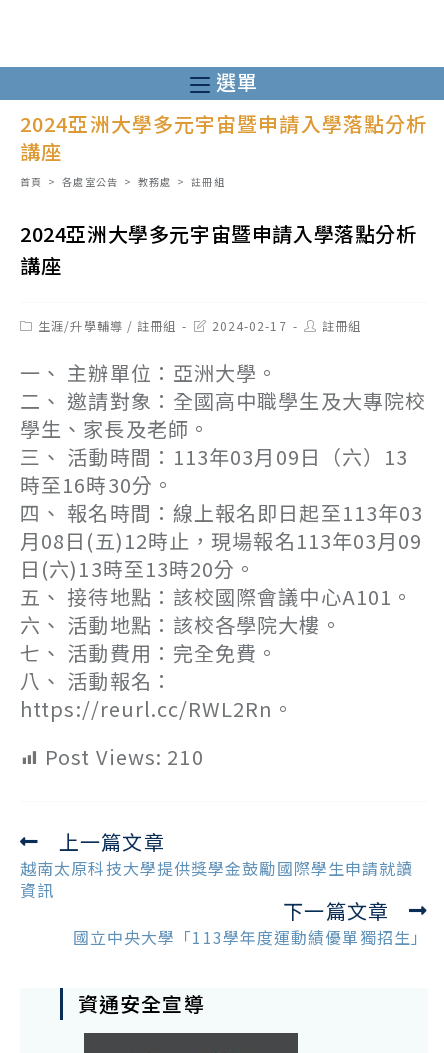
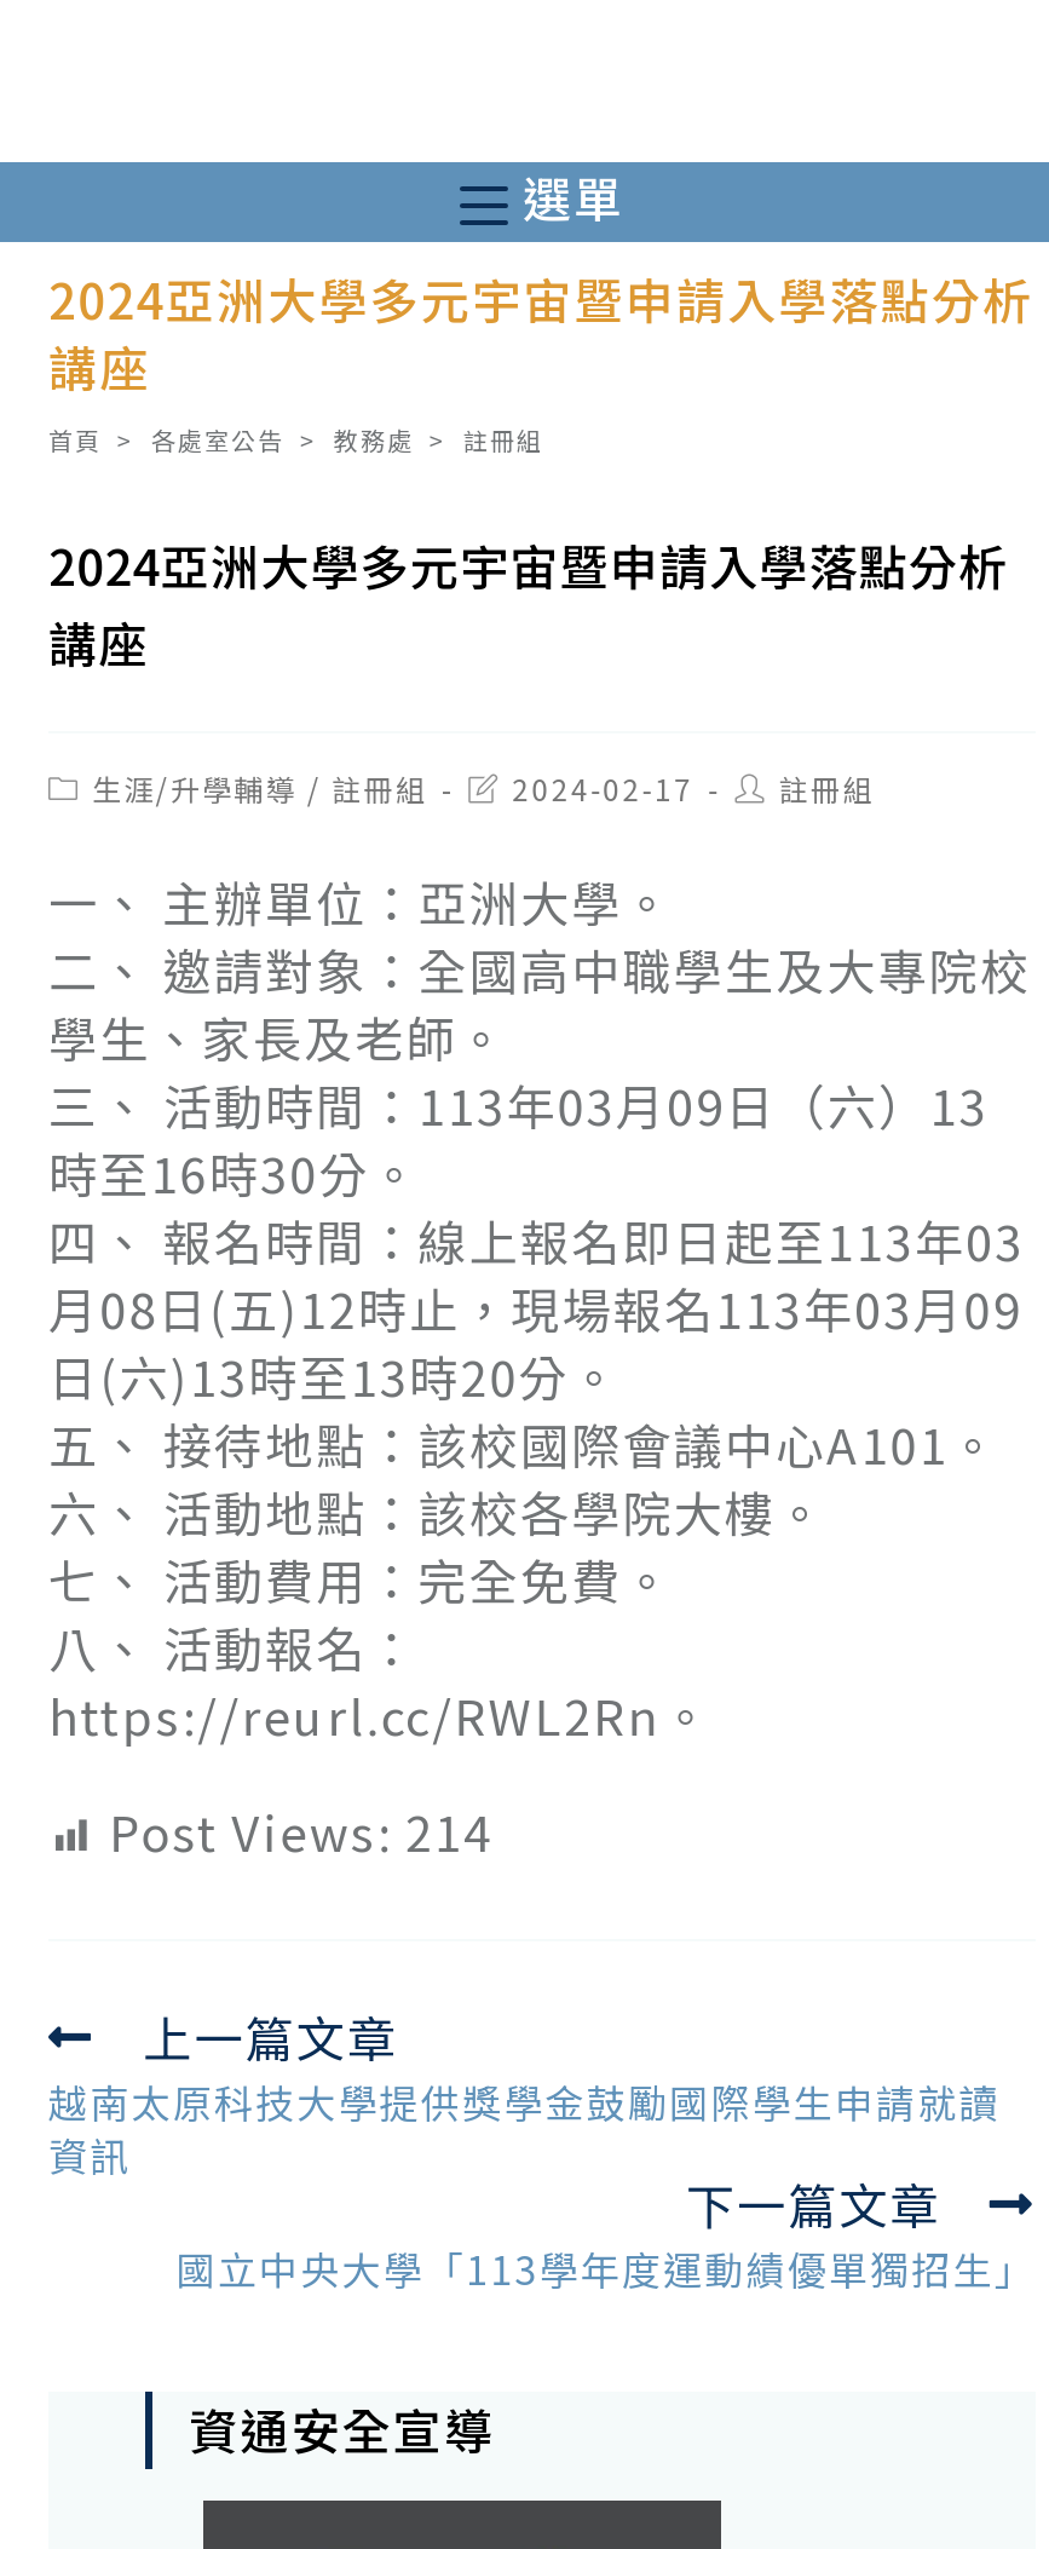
[45,742,204,771] Post Views: 210 -> [109,1796,493,1866] Post Views: 214

